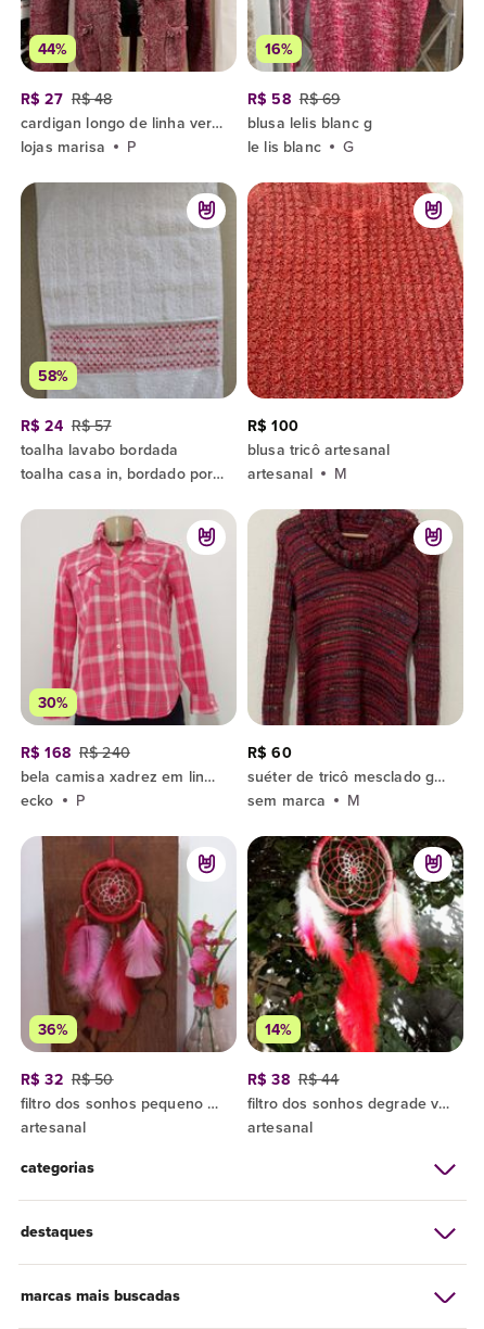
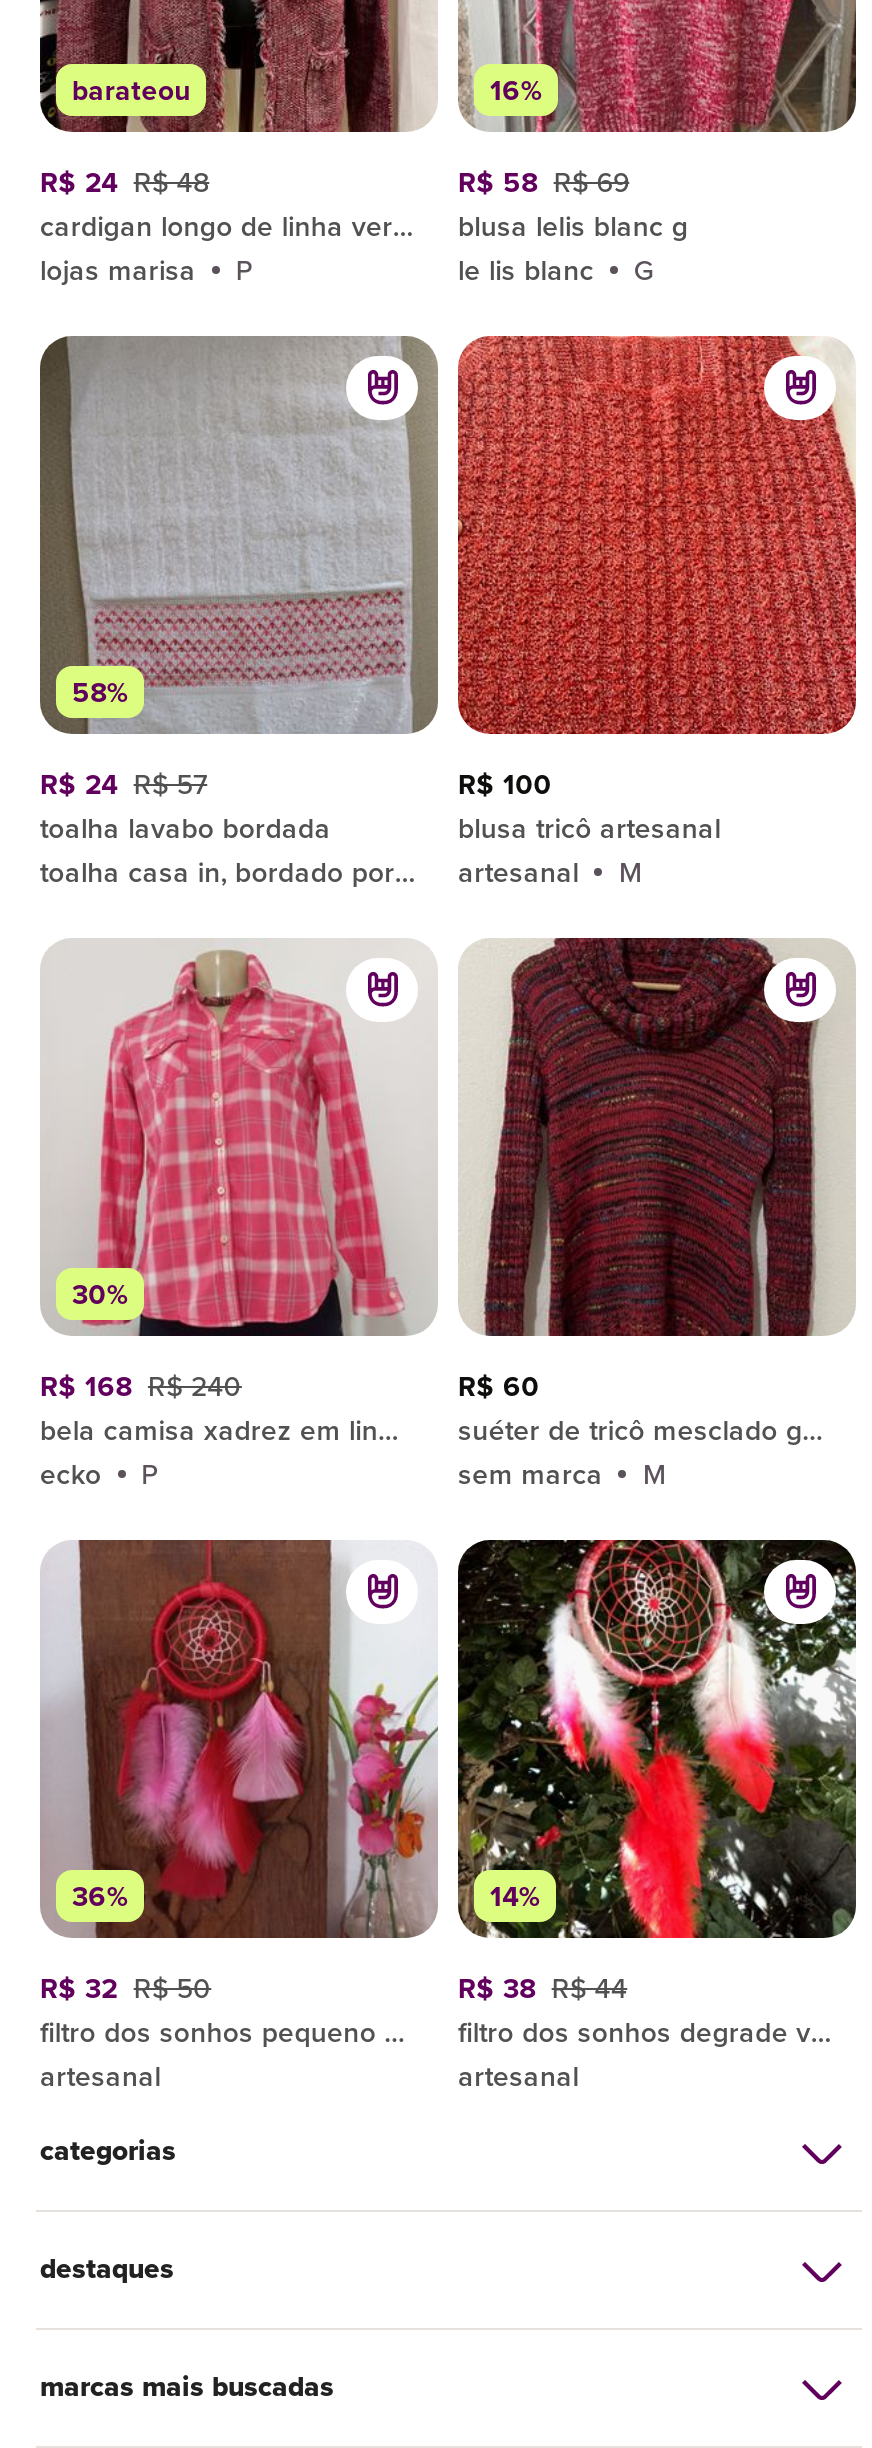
[38,38,68,60] 44% -> [72,70,191,110] barateou
[21,88,112,110] R$ 27 R$ 48 -> [40,162,209,202] R$ 24 R$ 48

